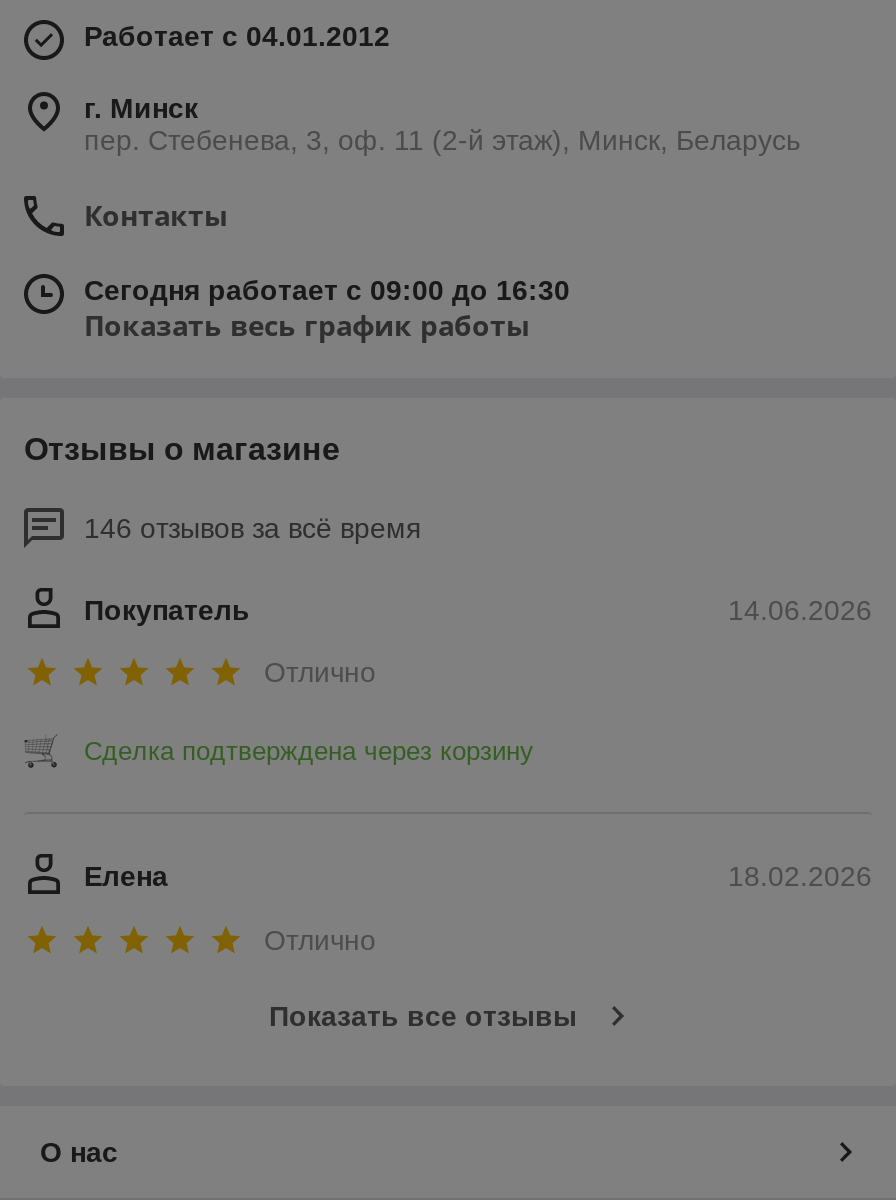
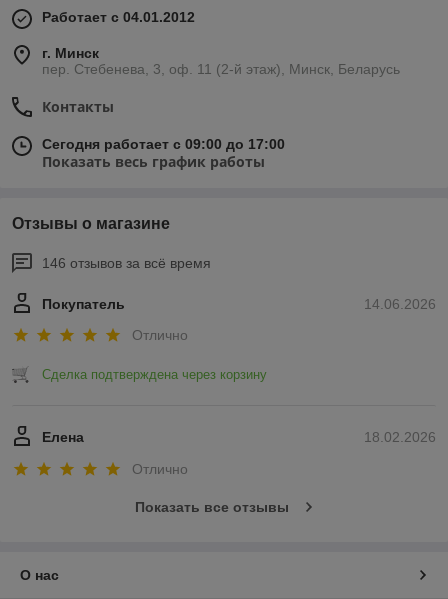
[84,274,570,306] Сегодня работает с 09:00 до 16:30 -> [42,136,285,152] Сегодня работает с 09:00 до 17:00

